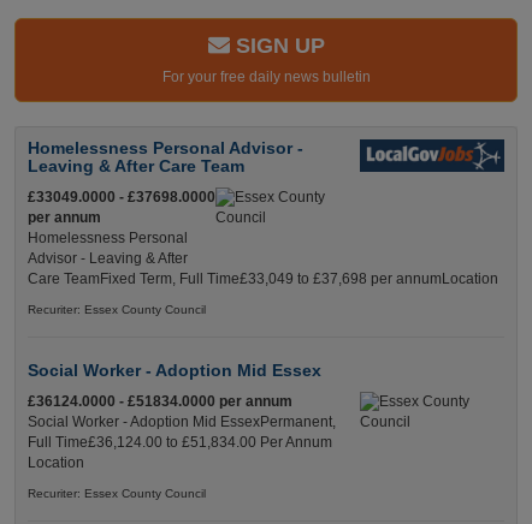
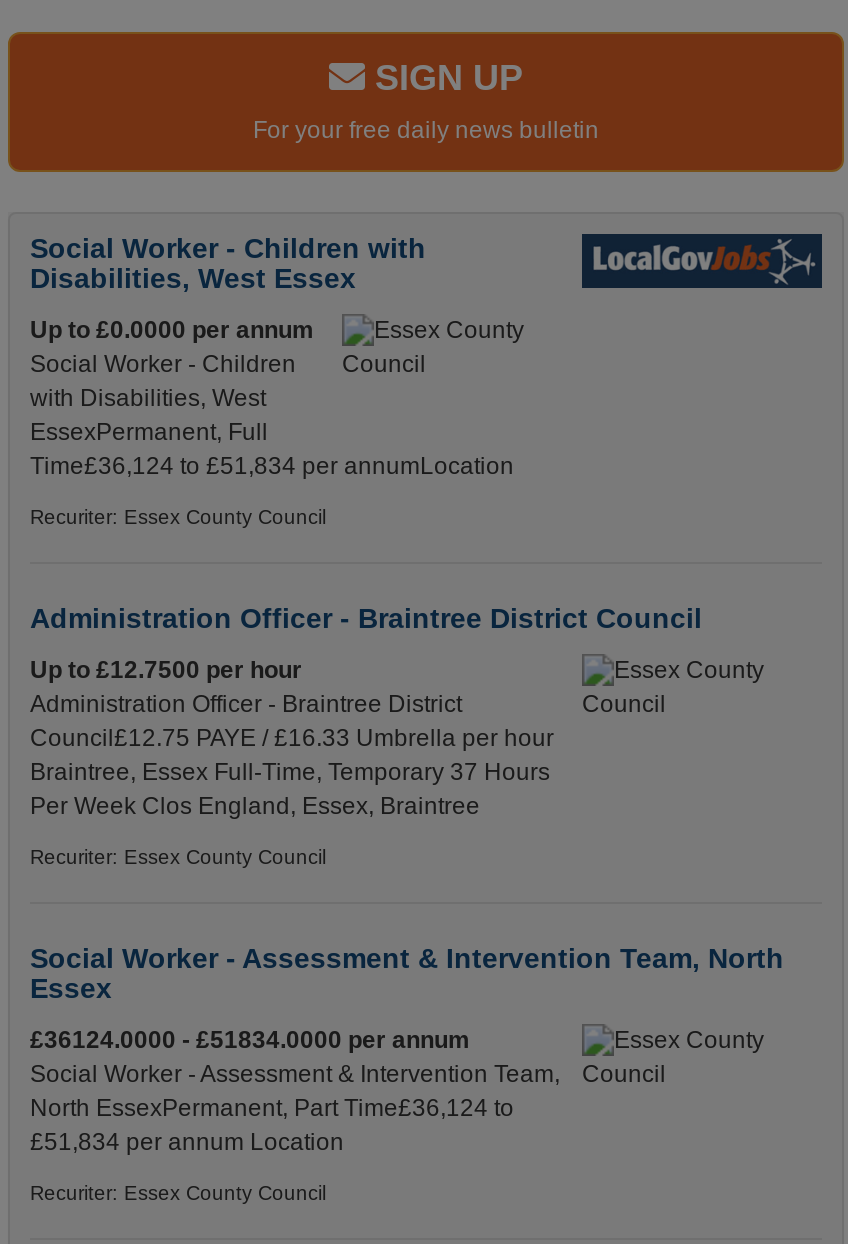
[28,138,303,175] Homelessness Personal Advisor - | Leaving & After Care Team -> [30,232,426,294] Social Worker - Children with | Disabilities, West Essex
[28,189,498,287] £33049.0000 - £37698.0000 | per annum | Homelessness Personal | Advisor - Leaving & After | Care TeamFixed Term, Full Time£33,049 to £37,698 per annumLocation -> [30,316,514,480] Up to £0.0000 per annum | Social Worker - Children | with Disabilities, West | EssexPermanent, Full | Time£36,124 to £51,834 per annumLocation
[28,361,321,380] Social Worker - Adoption Mid Essex -> [30,602,784,1004] Administration Officer - Braintree District Council | Up to £12.7500 per hour | Administration Officer - Braintree District | Council£12.75 PAYE / £16.33 Umbrella per hour | Braintree, Essex Full-Time, Temporary 37 Hours | Per Week Clos England, Essex, Braintree | Recuriter: Essex County Council | Social Worker - Assessment & Intervention Team, North | Essex
[28,413,336,471] Social Worker - Adoption Mid EssexPermanent, | Full Time£36,124.00 to £51,834.00 Per Annum | Location -> [30,1060,560,1156] Social Worker - Assessment & Intervention Team, | North EssexPermanent, Part Time£36,124 to | £51,834 per annum Location

